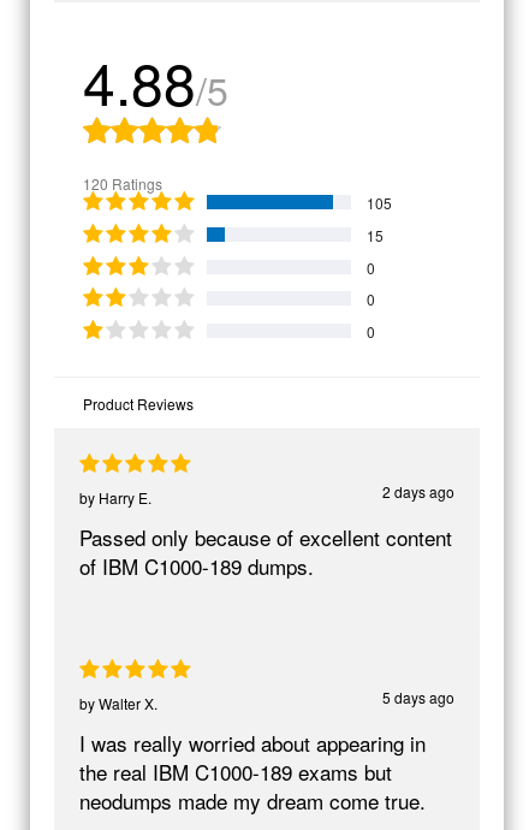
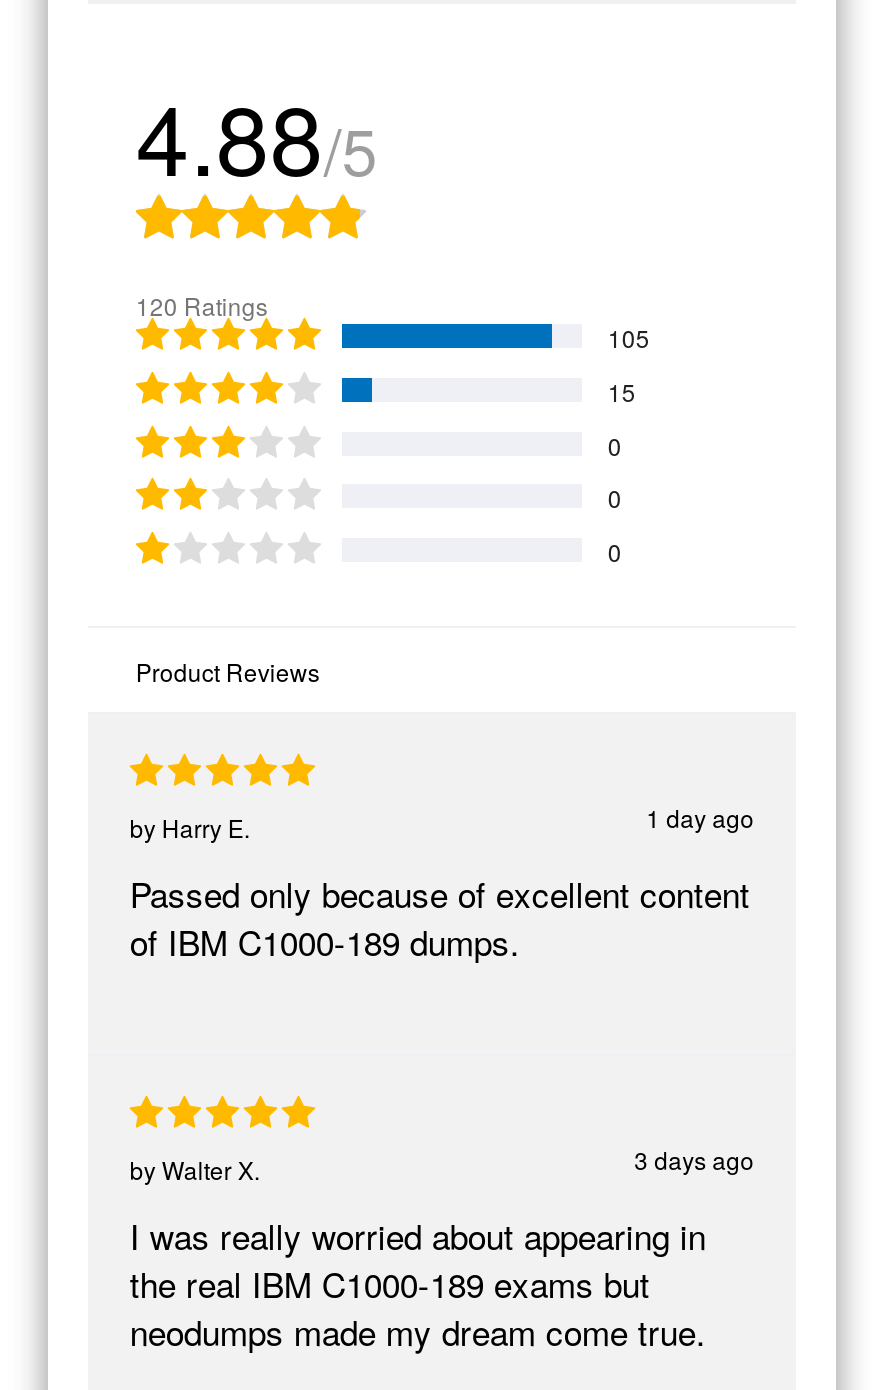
[382,481,455,501] 2 days ago -> [646,799,754,833] 1 day ago
[382,686,455,707] 5 days ago -> [634,1141,754,1175] 3 days ago

